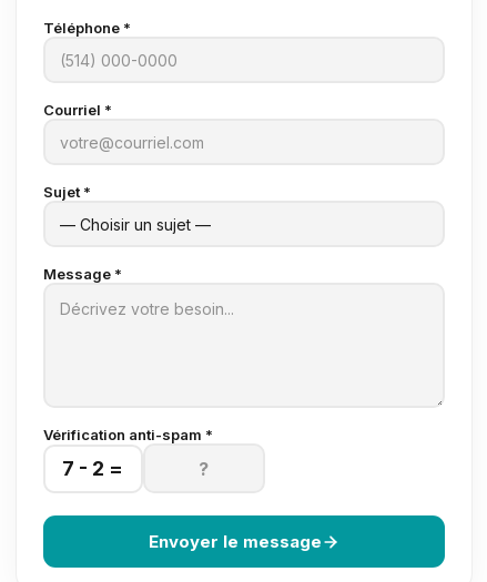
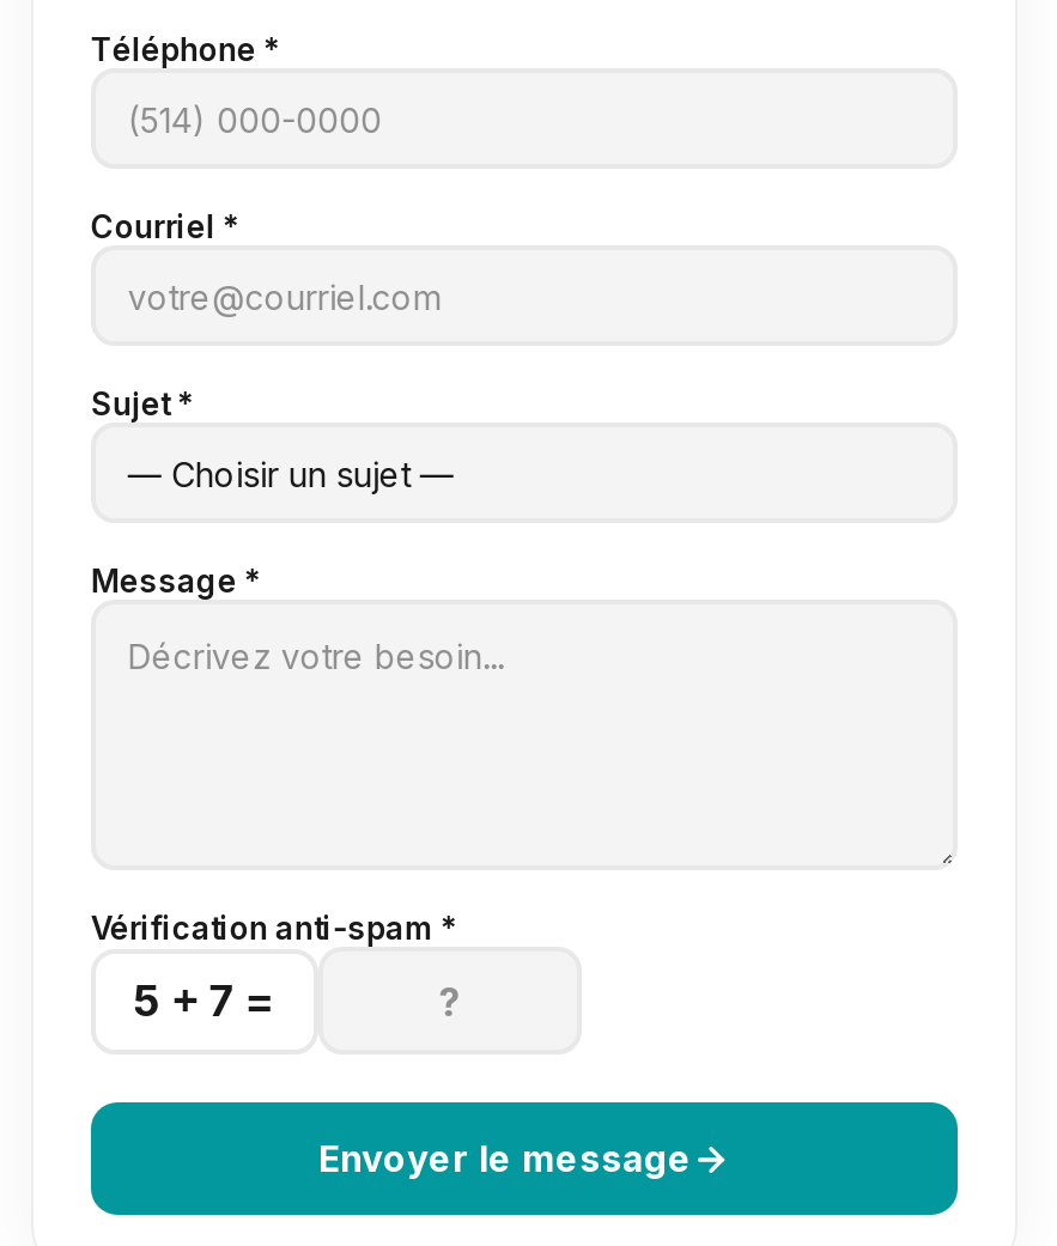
[63,457,124,480] 7 - 2 = -> [133,975,276,1026] 5 + 7 =

